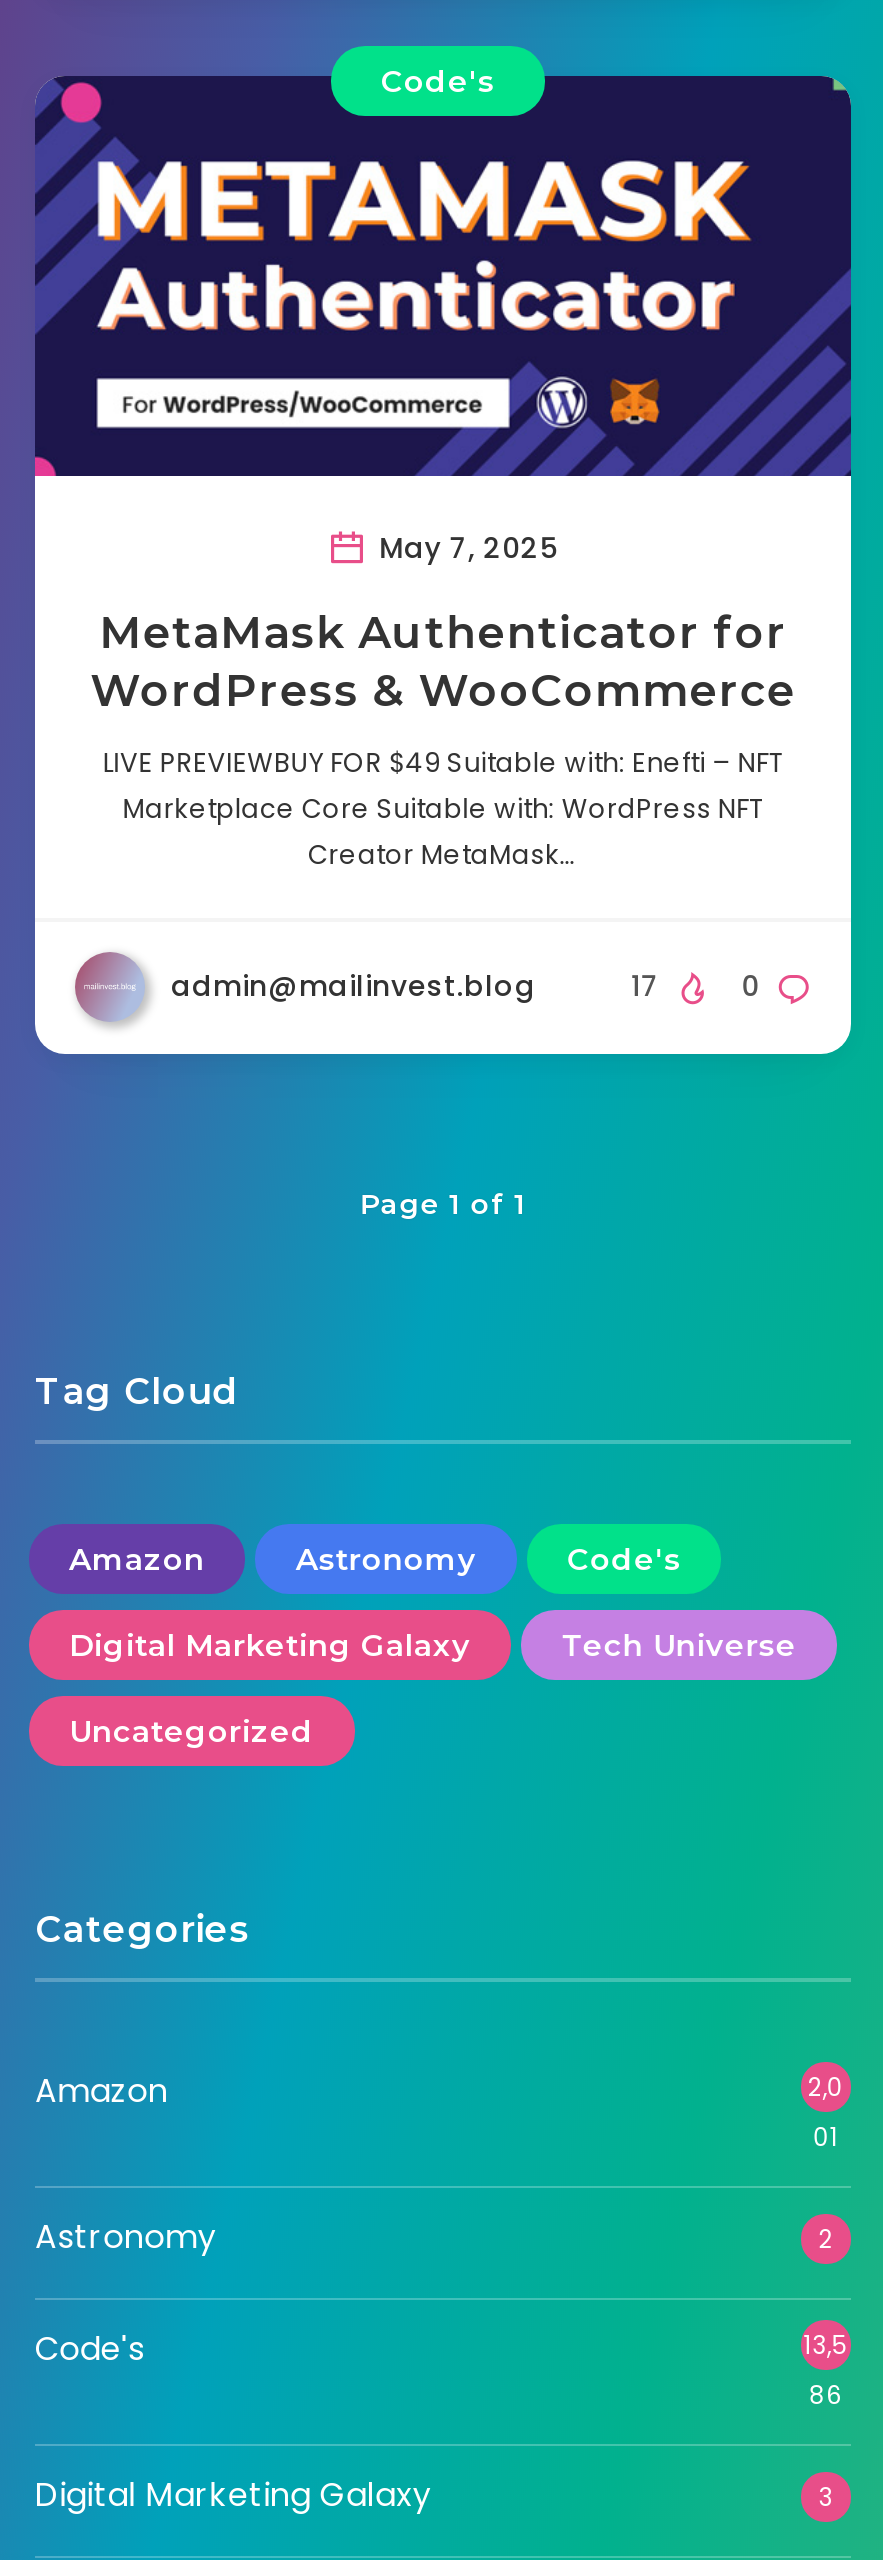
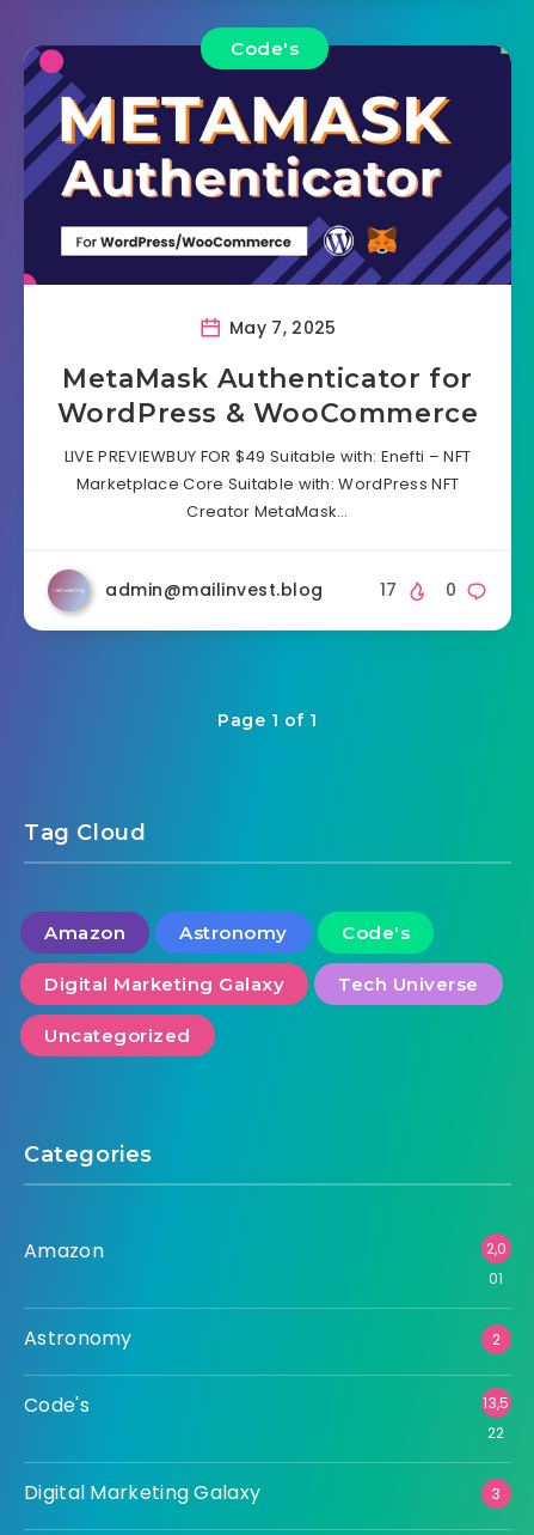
[809,2378,843,2412] 86 -> [488,1422,505,1443] 22

